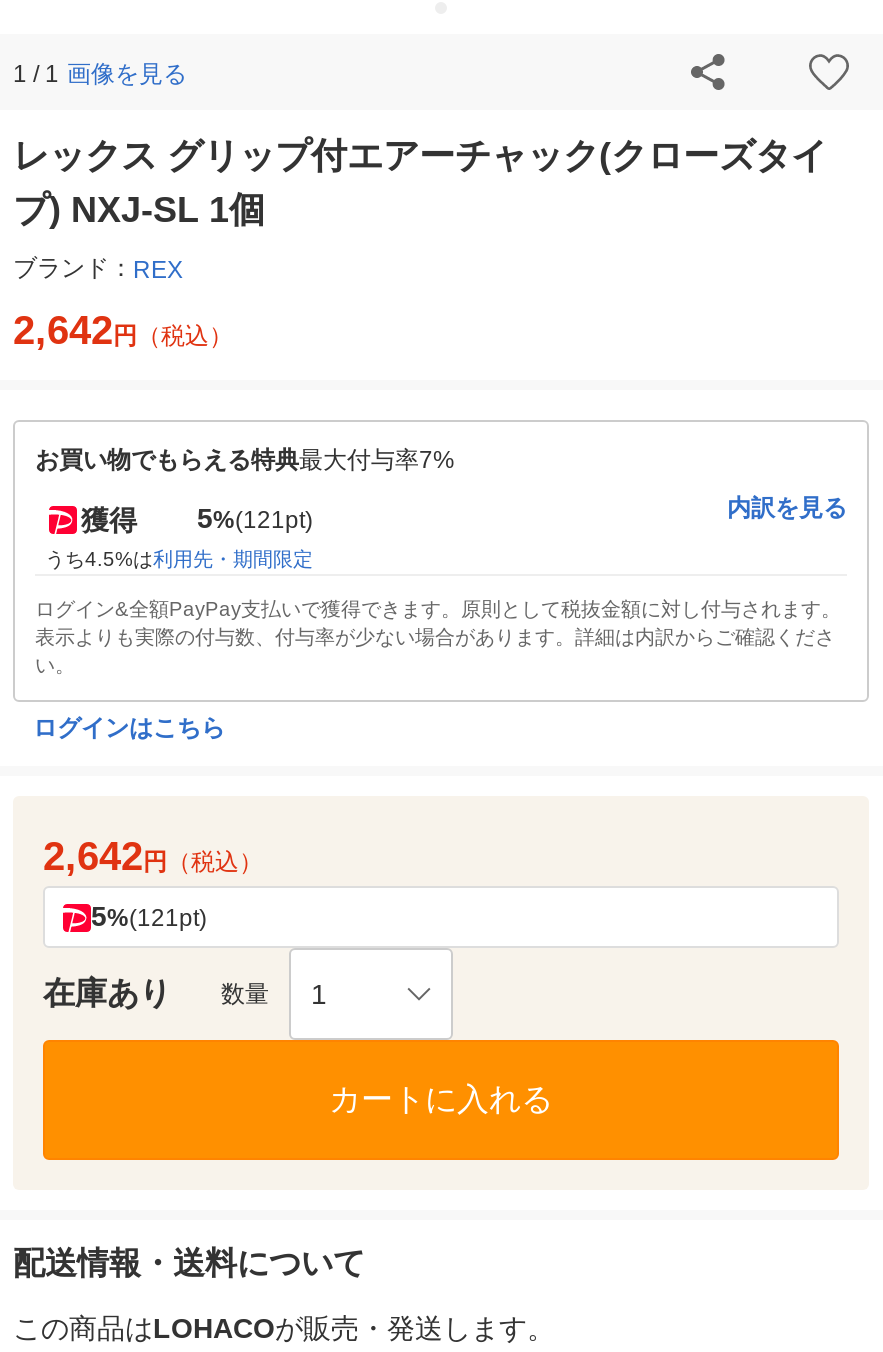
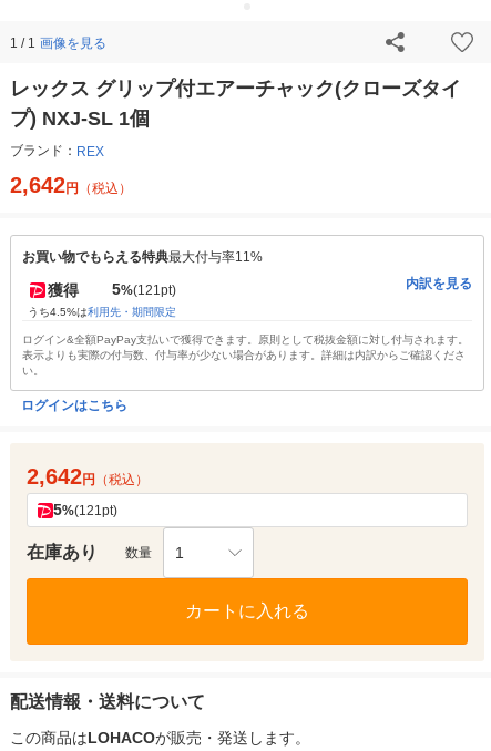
[35,447,455,475] お買い物でもらえる特典最大付与率7% -> [22,250,263,265] お買い物でもらえる特典最大付与率11%

